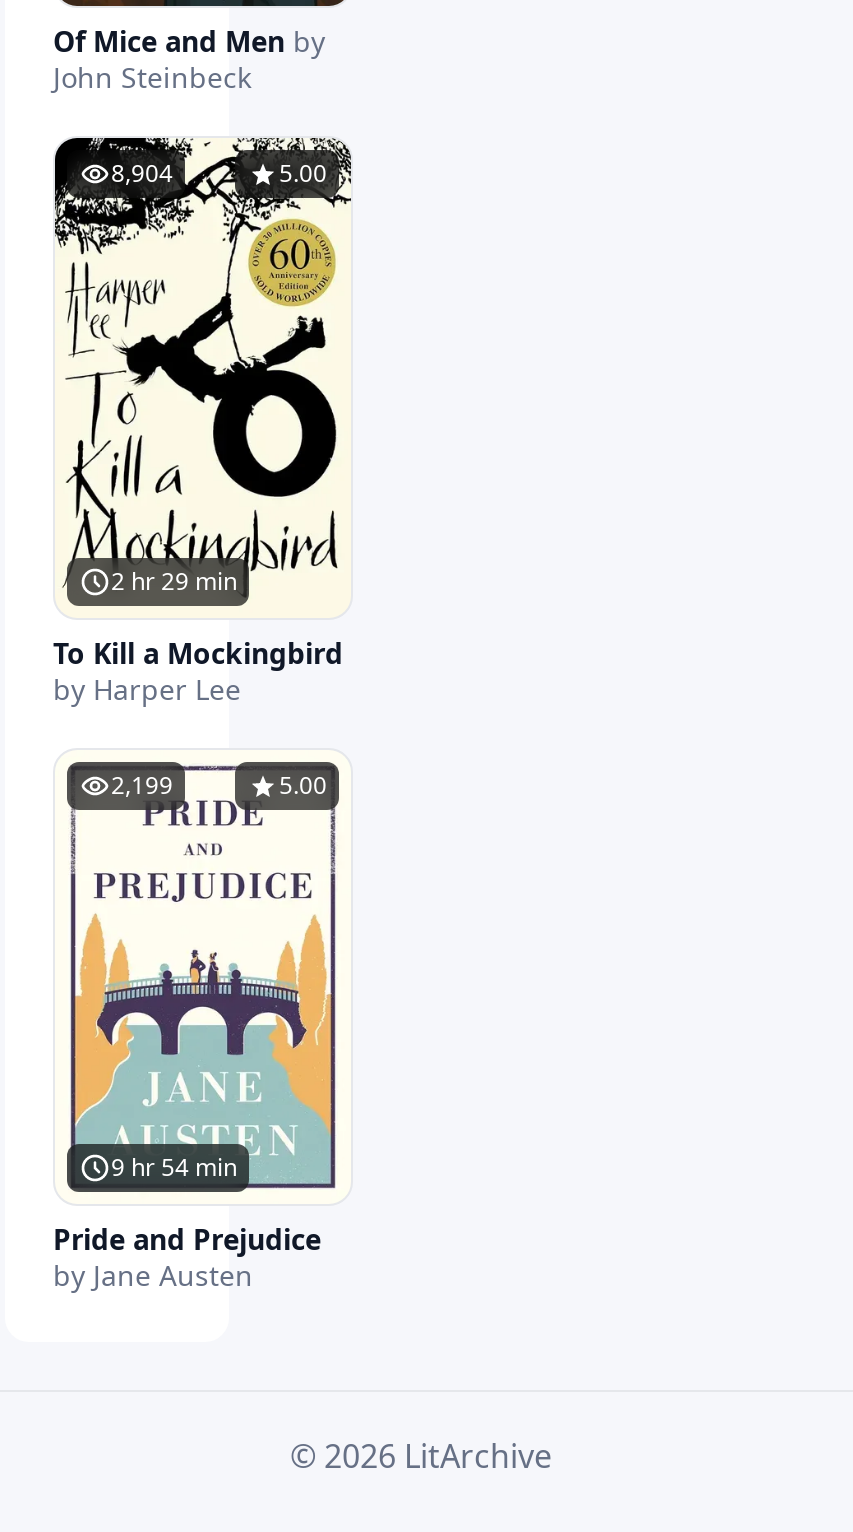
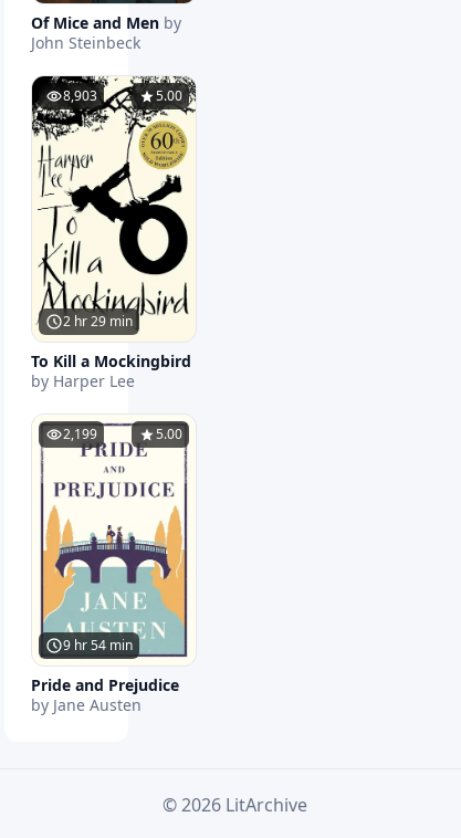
[111,156,173,190] 8,904 -> [63,86,97,105] 8,903

